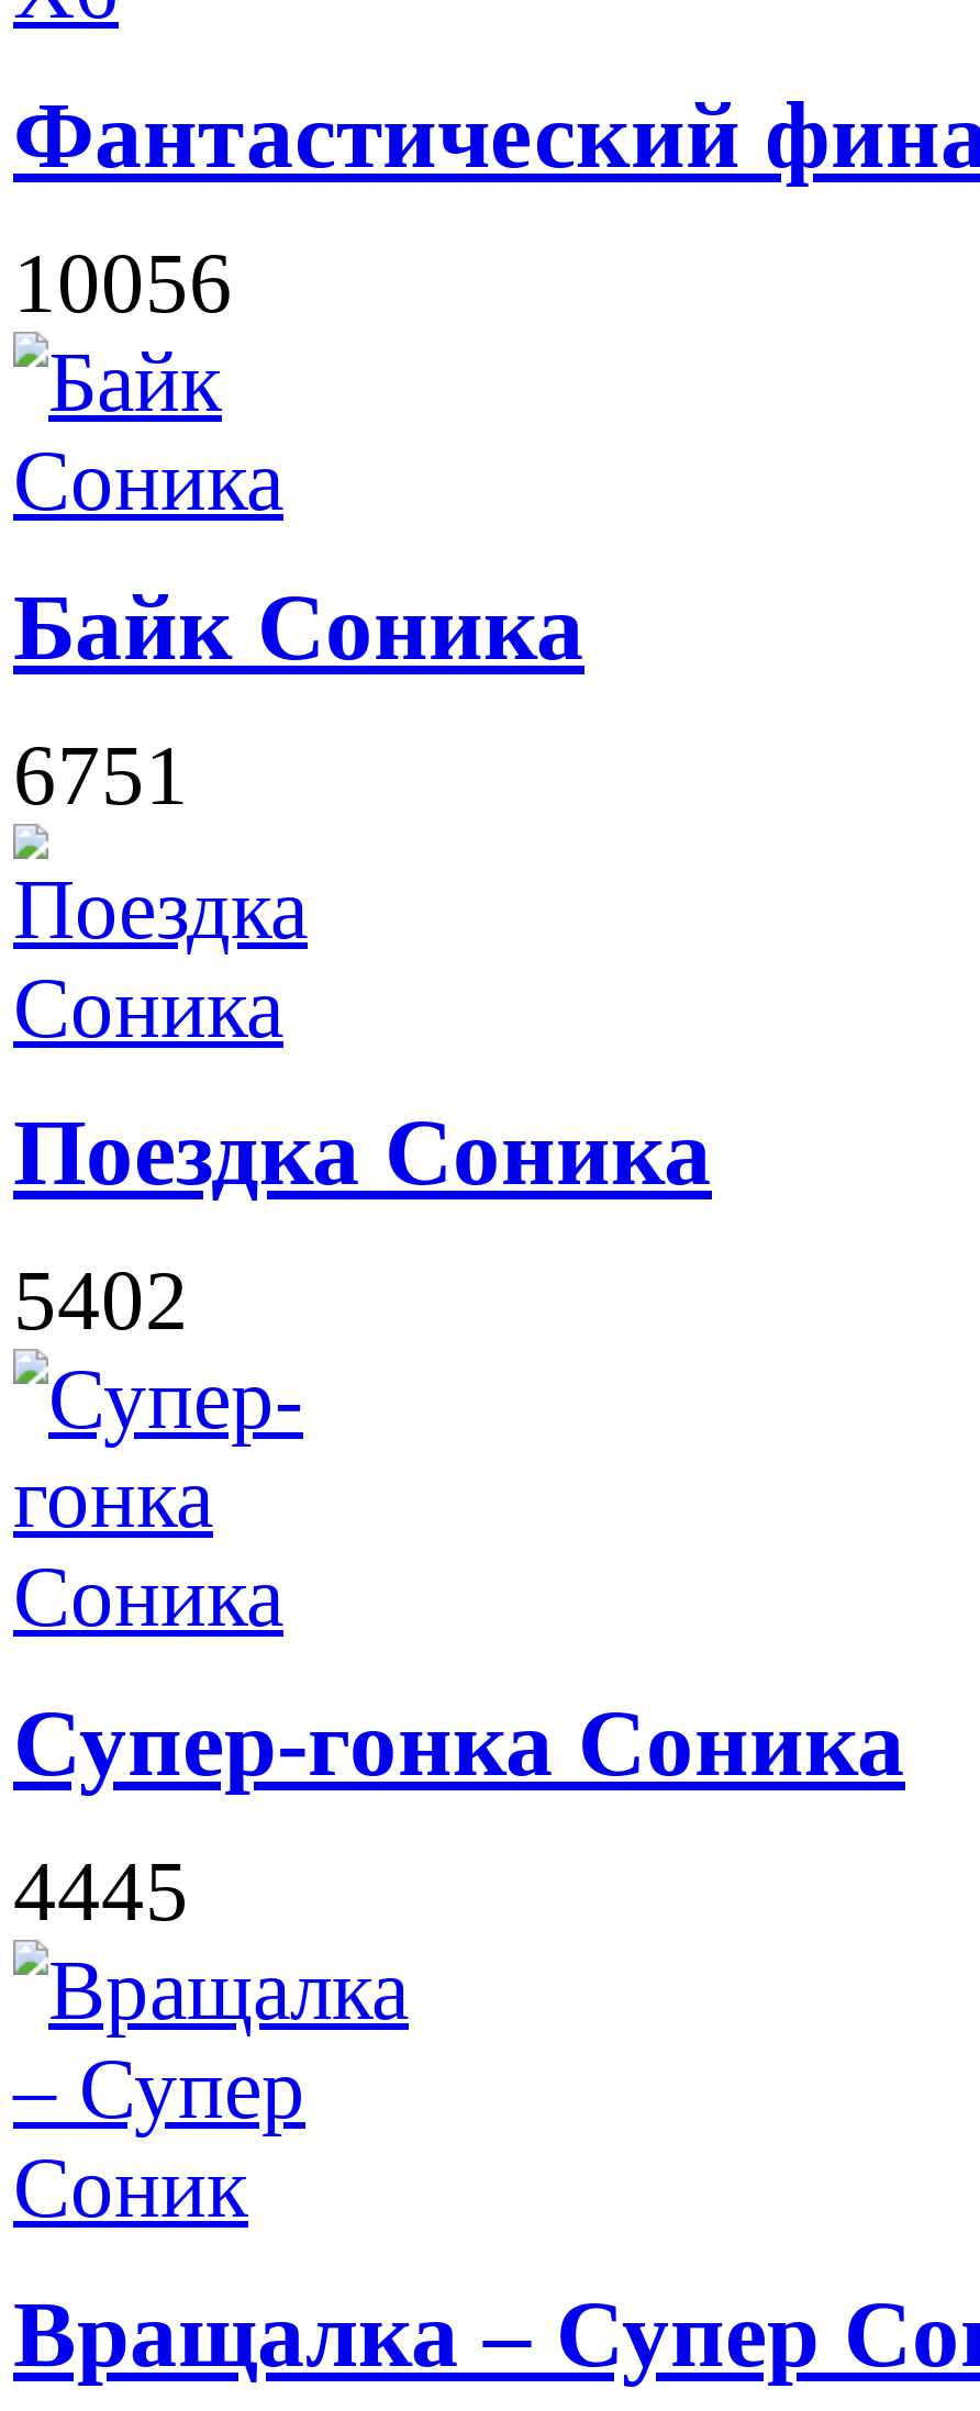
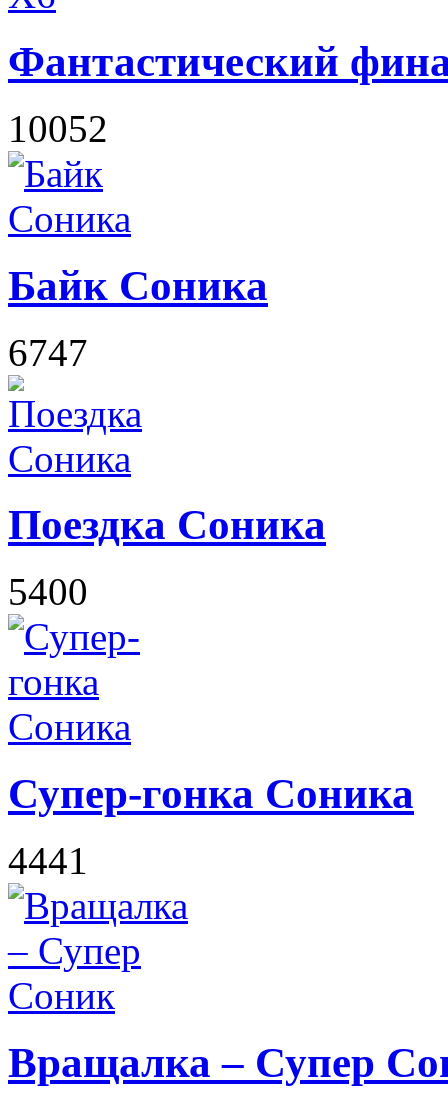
[13,234,233,329] 10056 -> [8,107,108,150] 10052
[13,726,189,821] 6751 -> [8,330,88,373] 6747
[13,1253,189,1347] 5402 -> [8,570,88,613] 5400
[13,1843,189,1938] 4445 -> [8,839,88,882] 4441

